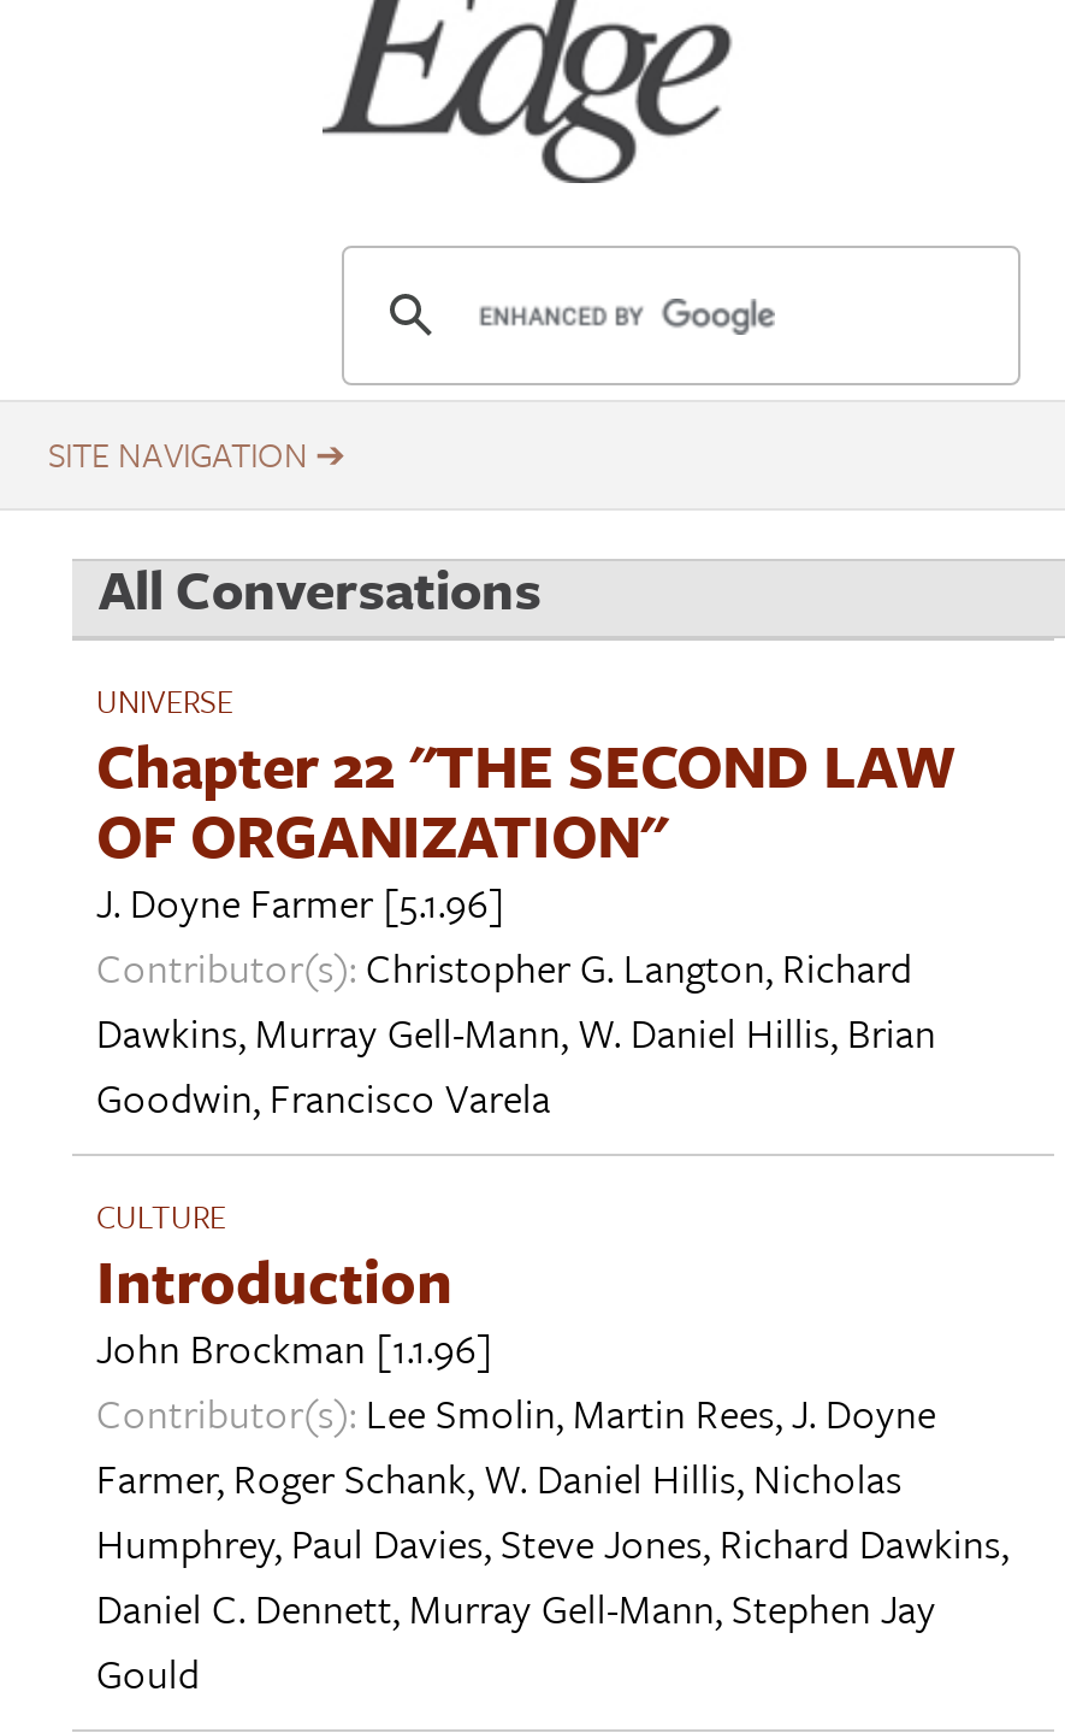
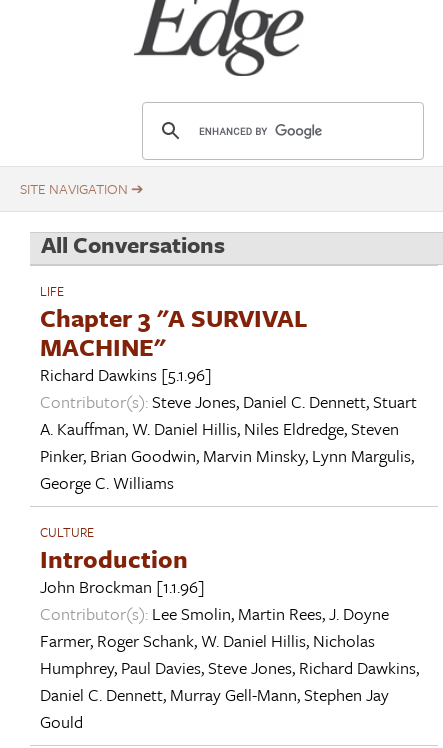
[96,676,955,1127] UNIVERSE | Chapter 22 "THE SECOND LAW | OF ORGANIZATION" | J. Doyne Farmer [5.1.96] | Contributor(s): Christopher G. Langton, Richard | Dawkins, Murray Gell-Mann, W. Daniel Hillis, Brian | Goodwin, Francisco Varela -> [40,281,417,495] LIFE | Chapter 3 "A SURVIVAL | MACHINE" | Richard Dawkins [5.1.96] | Contributor(s): Steve Jones, Daniel C. Dennett, Stuart | A. Kauffman, W. Daniel Hillis, Niles Eldredge, Steven | Pinker, Brian Goodwin, Marvin Minsky, Lynn Margulis, | George C. Williams

